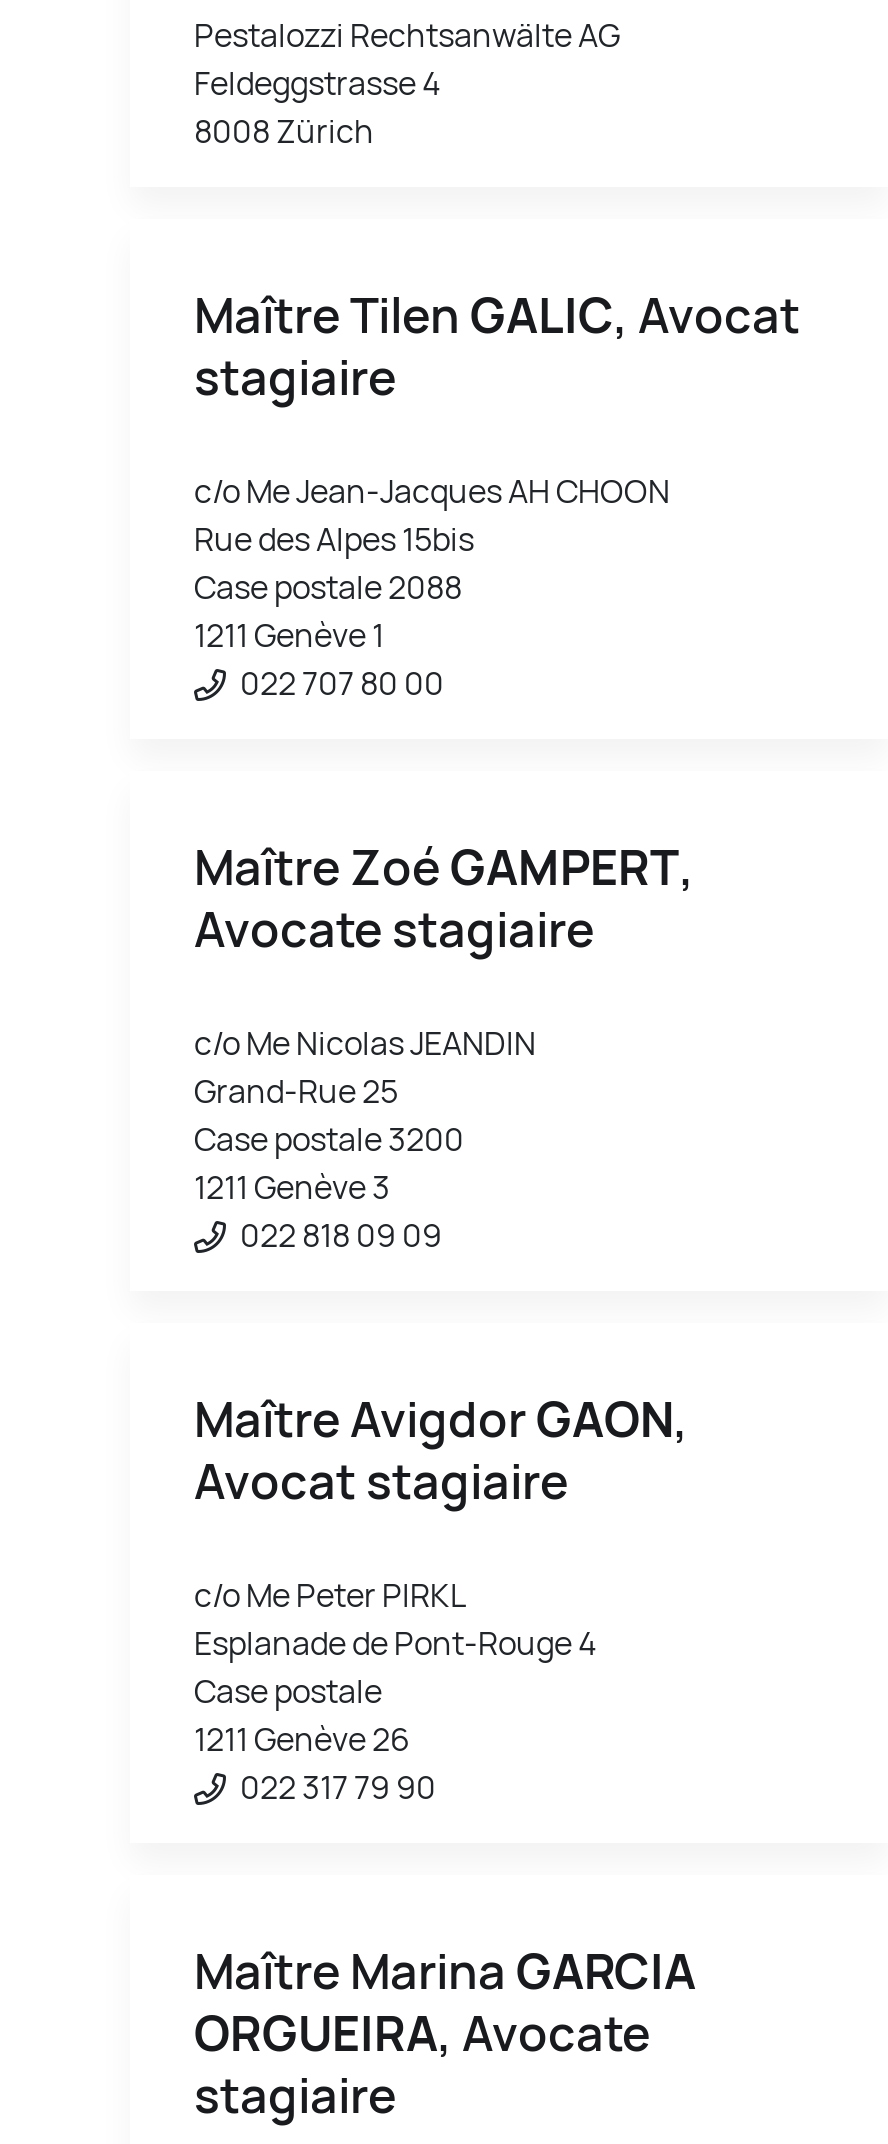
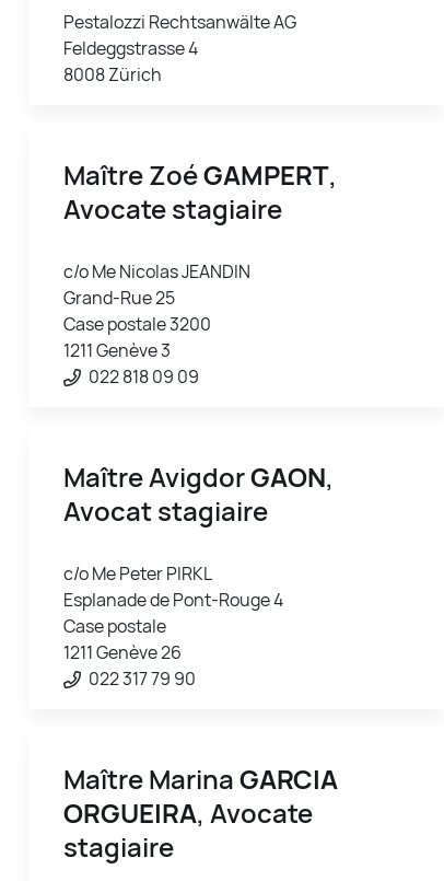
[194,281,800,705] Maître Tilen GALIC, Avocat | stagiaire | c/o Me Jean-Jacques AH CHOON | Rue des Alpes 15bis | Case postale 2088 | 1211 Genève 1 | 022 707 80 00 -> none

